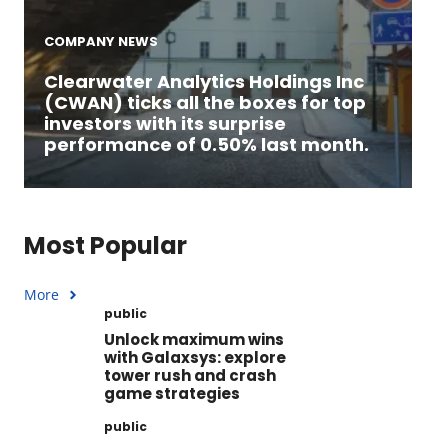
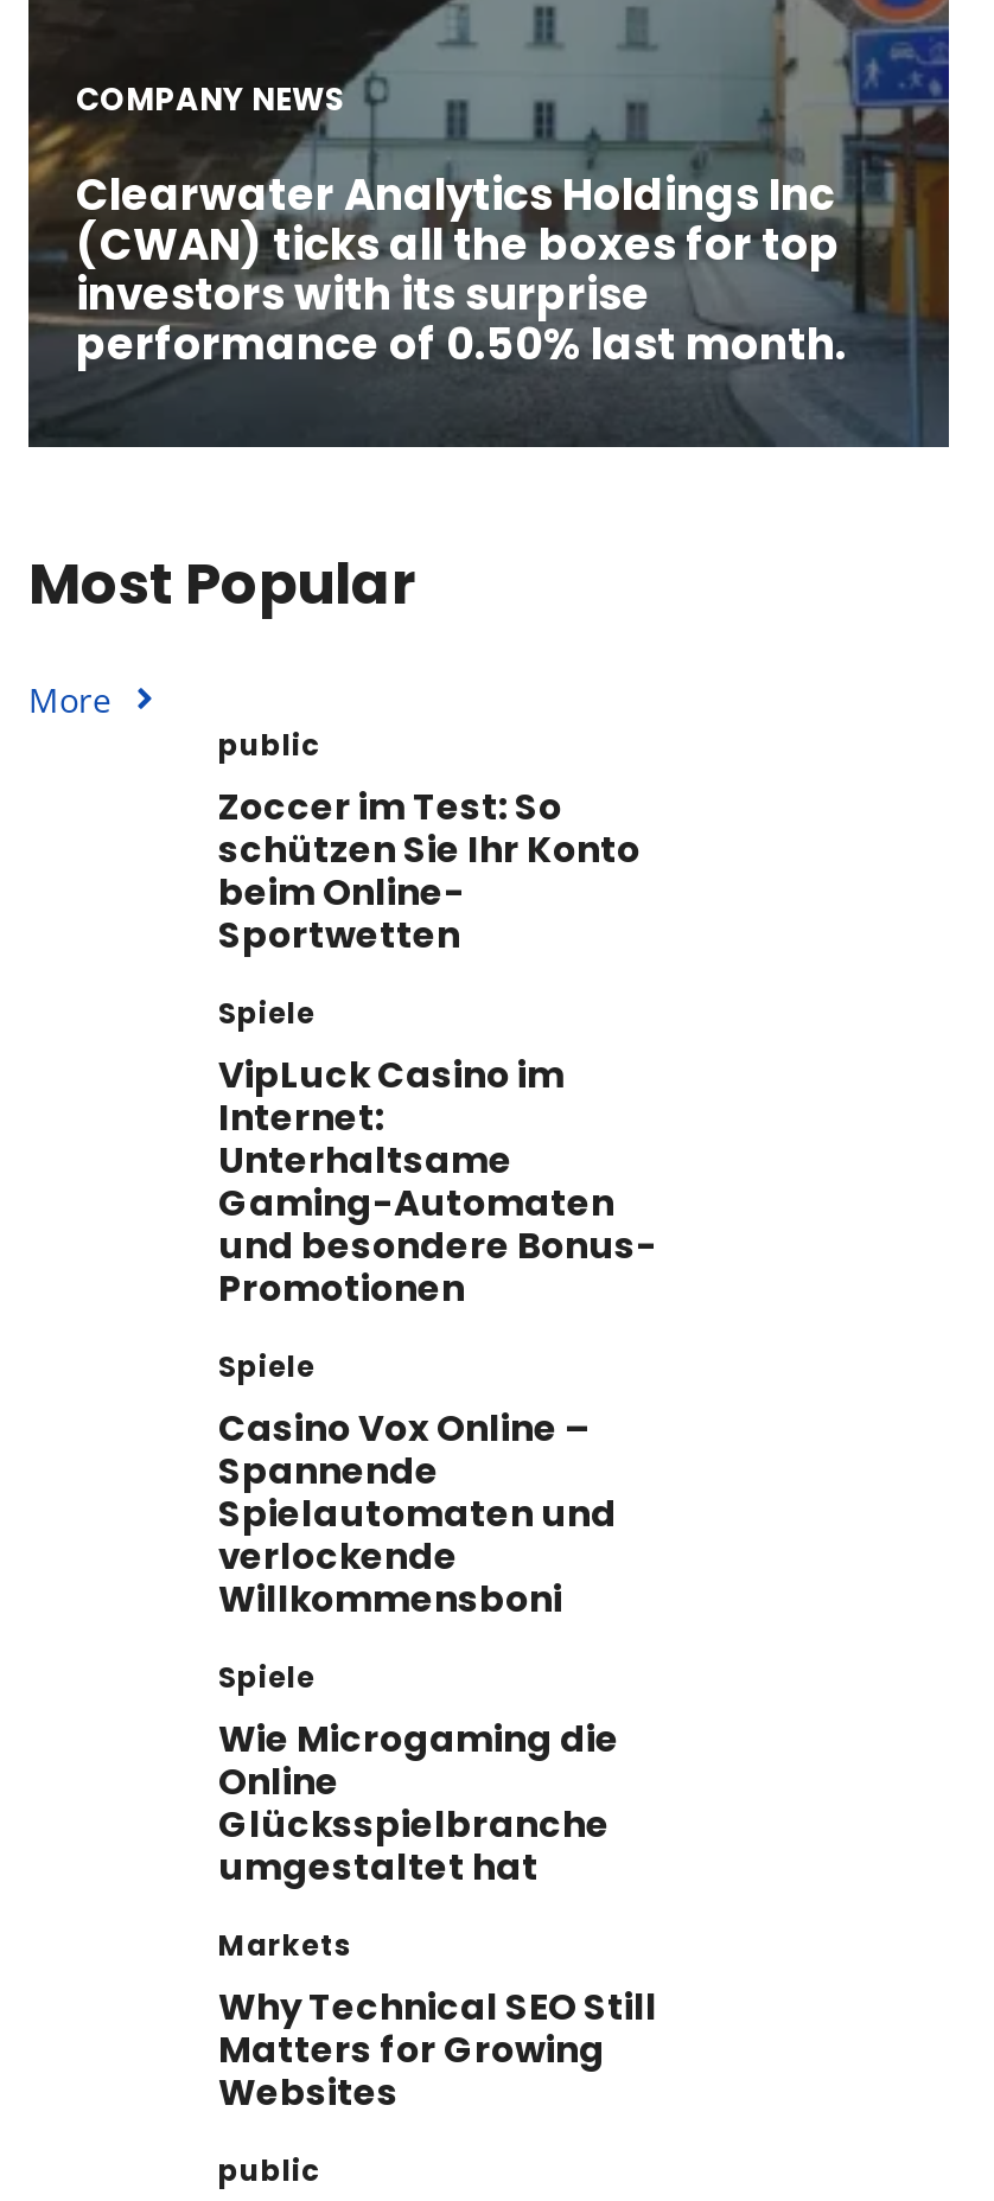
[104,329,286,404] Unlock maximum wins | with Galaxsys: explore | tower rush and crash | game strategies -> [218,781,657,2117] Zoccer im Test: So | schützen Sie Ihr Konto | beim Online- | Sportwetten | Spiele | VipLuck Casino im | Internet: | Unterhaltsame | Gaming-Automaten | und besondere Bonus- | Promotionen | Spiele | Casino Vox Online – | Spannende | Spielautomaten und | verlockende | Willkommensboni | Spiele | Wie Microgaming die | Online | Glücksspielbranche | umgestaltet hat | Markets | Why Technical SEO Still | Matters for Growing | Websites

